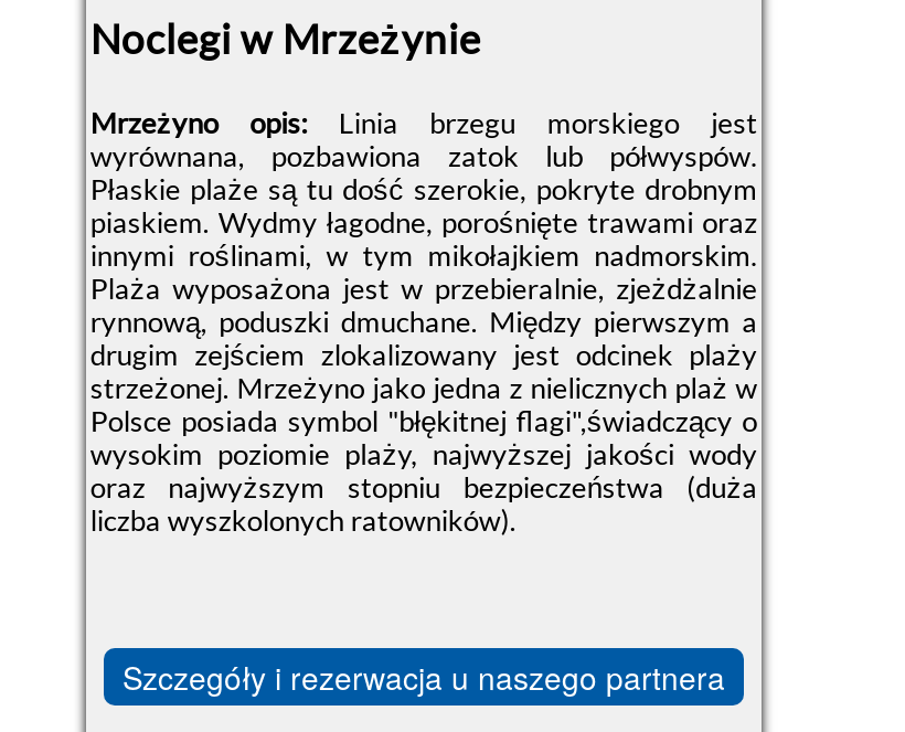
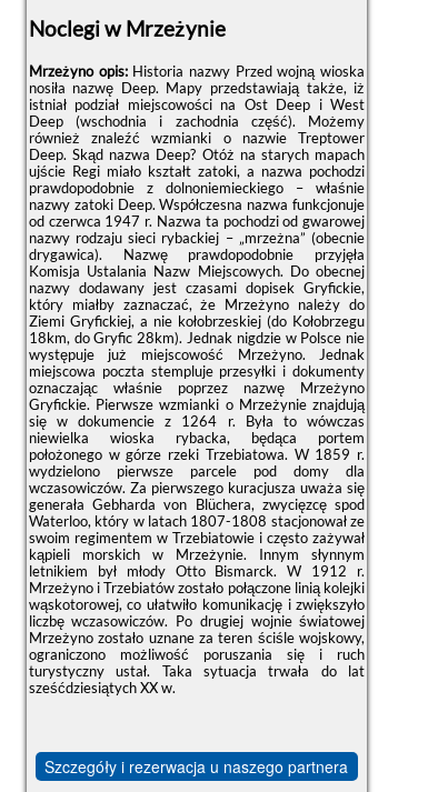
[90,105,758,538] Mrzeżyno opis: Linia brzegu morskiego jest | wyrównana, pozbawiona zatok lub półwyspów. | Płaskie plaże są tu dość szerokie, pokryte drobnym | piaskiem. Wydmy łagodne, porośnięte trawami oraz | innymi roślinami, w tym mikołajkiem nadmorskim. | Plaża wyposażona jest w przebieralnie, zjeżdżalnie | rynnową, poduszki dmuchane. Między pierwszym a | drugim zejściem zlokalizowany jest odcinek plaży | strzeżonej. Mrzeżyno jako jedna z nielicznych plaż w | Polsce posiada symbol "błękitnej flagi",świadczący o | wysokim poziomie plaży, najwyższej jakości wody | oraz najwyższym stopniu bezpieczeństwa (duża | liczba wyszkolonych ratowników). -> [29,62,365,697] Mrzeżyno opis: Historia nazwy Przed wojną wioska | nosiła nazwę Deep. Mapy przedstawiają także, iż | istniał podział miejscowości na Ost Deep i West | Deep (wschodnia i zachodnia część). Możemy | również znaleźć wzmianki o nazwie Treptower | Deep. Skąd nazwa Deep? Otóż na starych mapach | ujście Regi miało kształt zatoki, a nazwa pochodzi | prawdopodobnie z dolnoniemieckiego – właśnie | nazwy zatoki Deep. Współczesna nazwa funkcjonuje | od czerwca 1947 r. Nazwa ta pochodzi od gwarowej | nazwy rodzaju sieci rybackiej – „mrzeżna” (obecnie | drygawica). Nazwę prawdopodobnie przyjęła | Komisja Ustalania Nazw Miejscowych. Do obecnej | nazwy dodawany jest czasami dopisek Gryfickie, | który miałby zaznaczać, że Mrzeżyno należy do | Ziemi Gryfickiej, a nie kołobrzeskiej (do Kołobrzegu | 18km, do Gryfic 28km). Jednak nigdzie w Polsce nie | występuje już miejscowość Mrzeżyno. Jednak | miejscowa poczta stempluje przesyłki i dokumenty | oznaczając właśnie poprzez nazwę Mrzeżyno | Gryfickie. Pierwsze wzmianki o Mrzeżynie znajdują | się w dokumencie z 1264 r. Była to wówczas | niewielka wioska rybacka, będąca portem | położonego w górze rzeki Trzebiatowa. W 1859 r. | wydzielono pierwsze parcele pod domy dla | wczasowiczów. Za pierwszego kuracjusza uważa się | generała Gebharda von Blüchera, zwycięzcę spod | Waterloo, który w latach 1807-1808 stacjonował ze | swoim regimentem w Trzebiatowie i często zażywał | kąpieli morskich w Mrzeżynie. Innym słynnym | letnikiem był młody Otto Bismarck. W 1912 r. | Mrzeżyno i Trzebiatów zostało połączone linią kolejki | wąskotorowej, co ułatwiło komunikację i zwiększyło | liczbę wczasowiczów. Po drugiej wojnie światowej | Mrzeżyno zostało uznane za teren ściśle wojskowy, | ograniczono możliwość poruszania się i ruch | turystyczny ustał. Taka sytuacja trwała do lat | sześćdziesiątych XX w.

